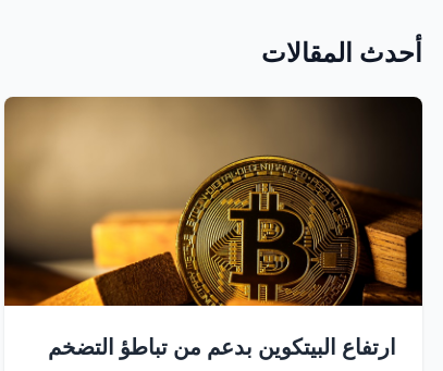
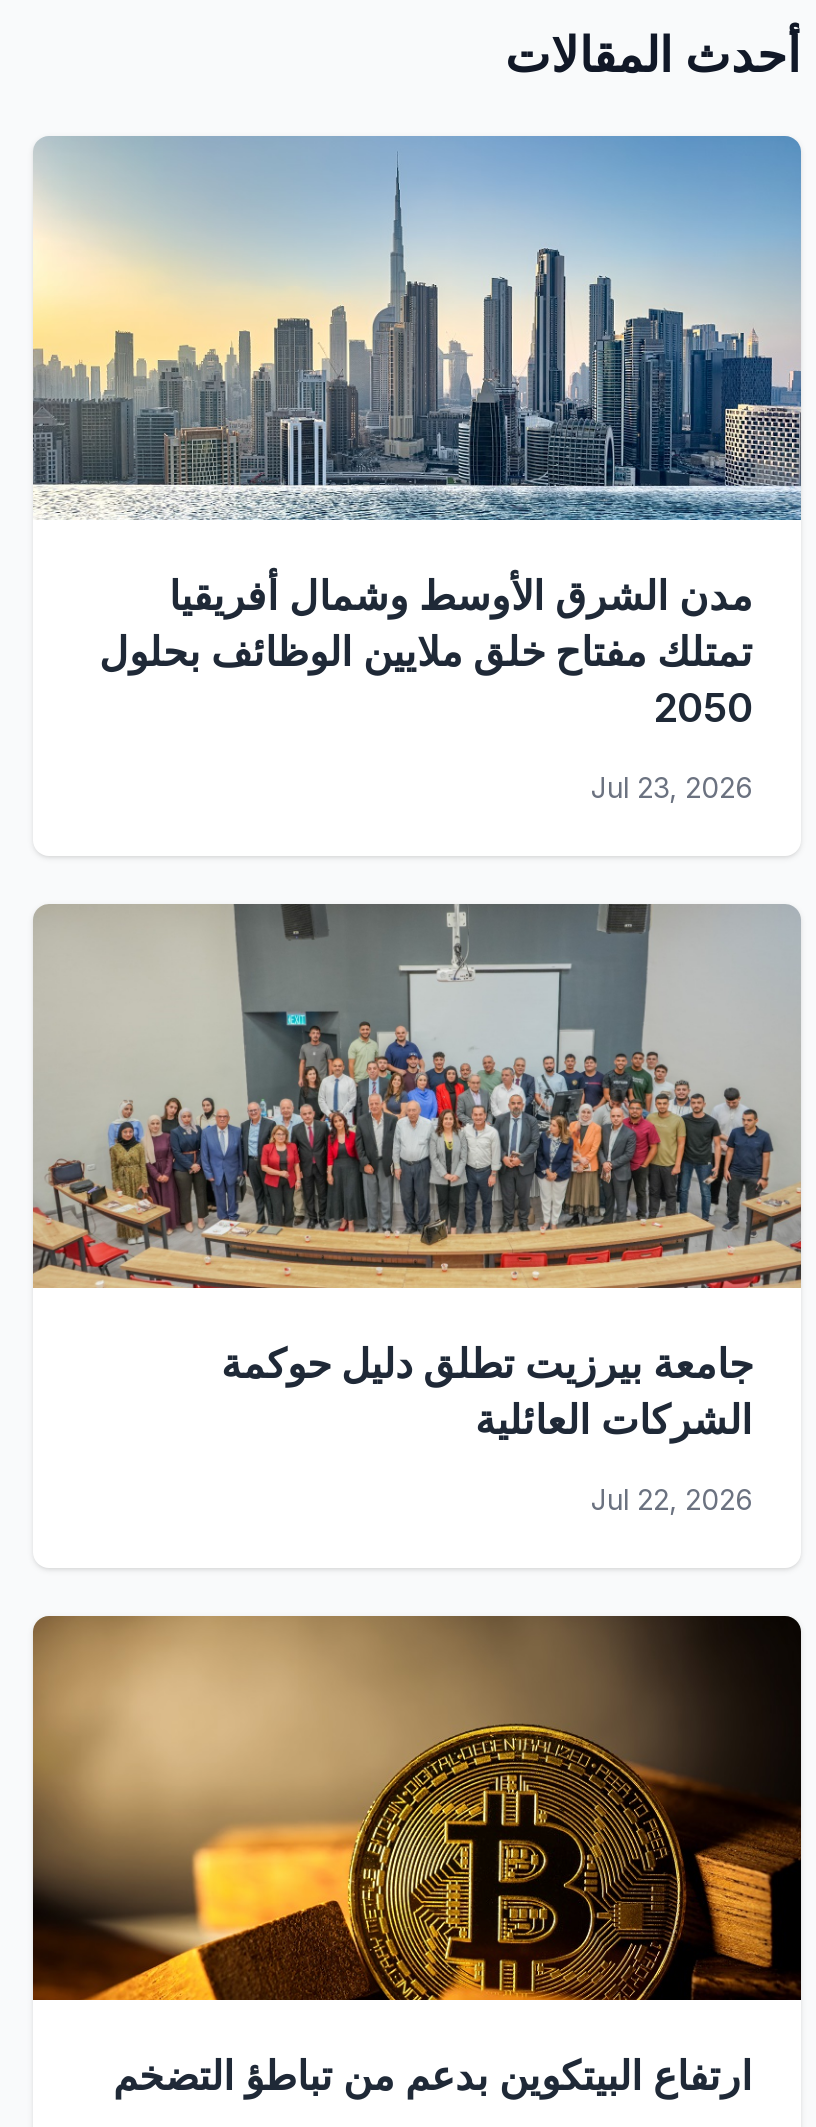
none -> [31,134,803,804] [image] | مدن الشرق الأوسط وشمال أفريقيا | تمتلك مفتاح خلق ملايين الوظائف بحلول | 2050 | Jul 23, 2026
none -> [31,902,803,1516] [image] | جامعة بيرزيت تطلق دليل حوكمة | الشركات العائلية | Jul 22, 2026

